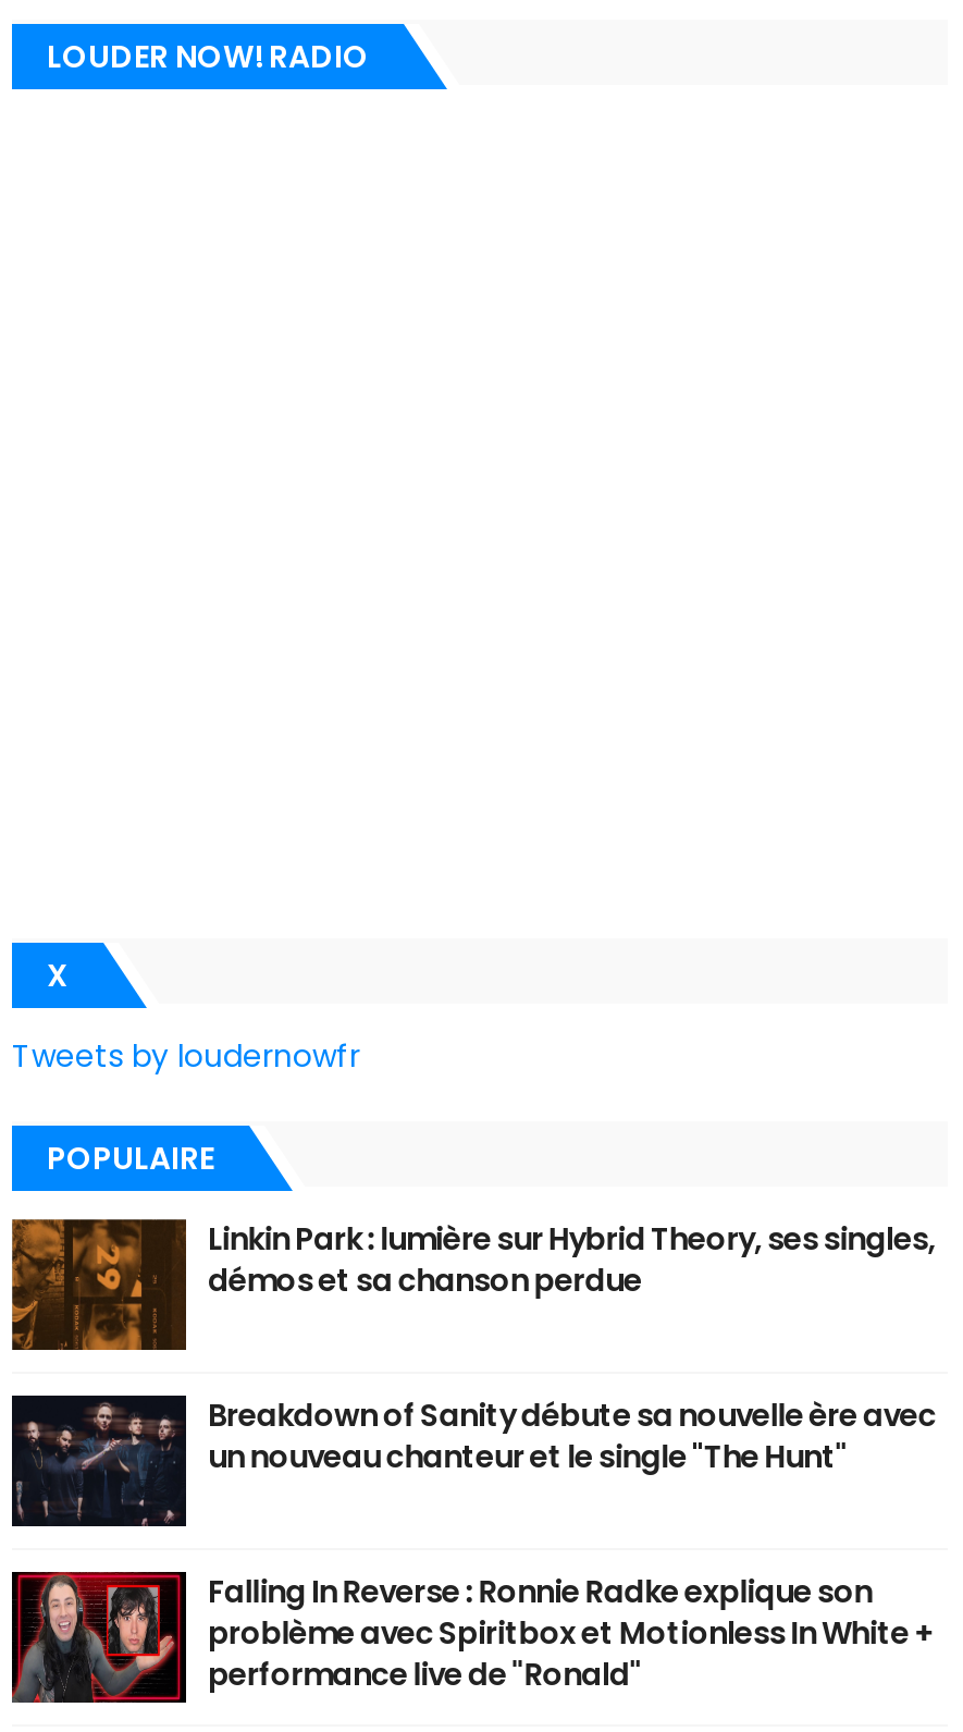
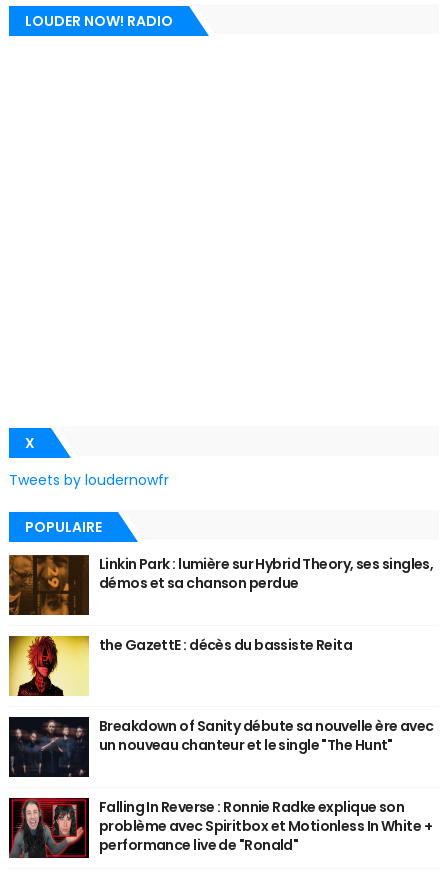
none -> [8,635,352,696] [image] | the GazettE : décès du bassiste Reita

